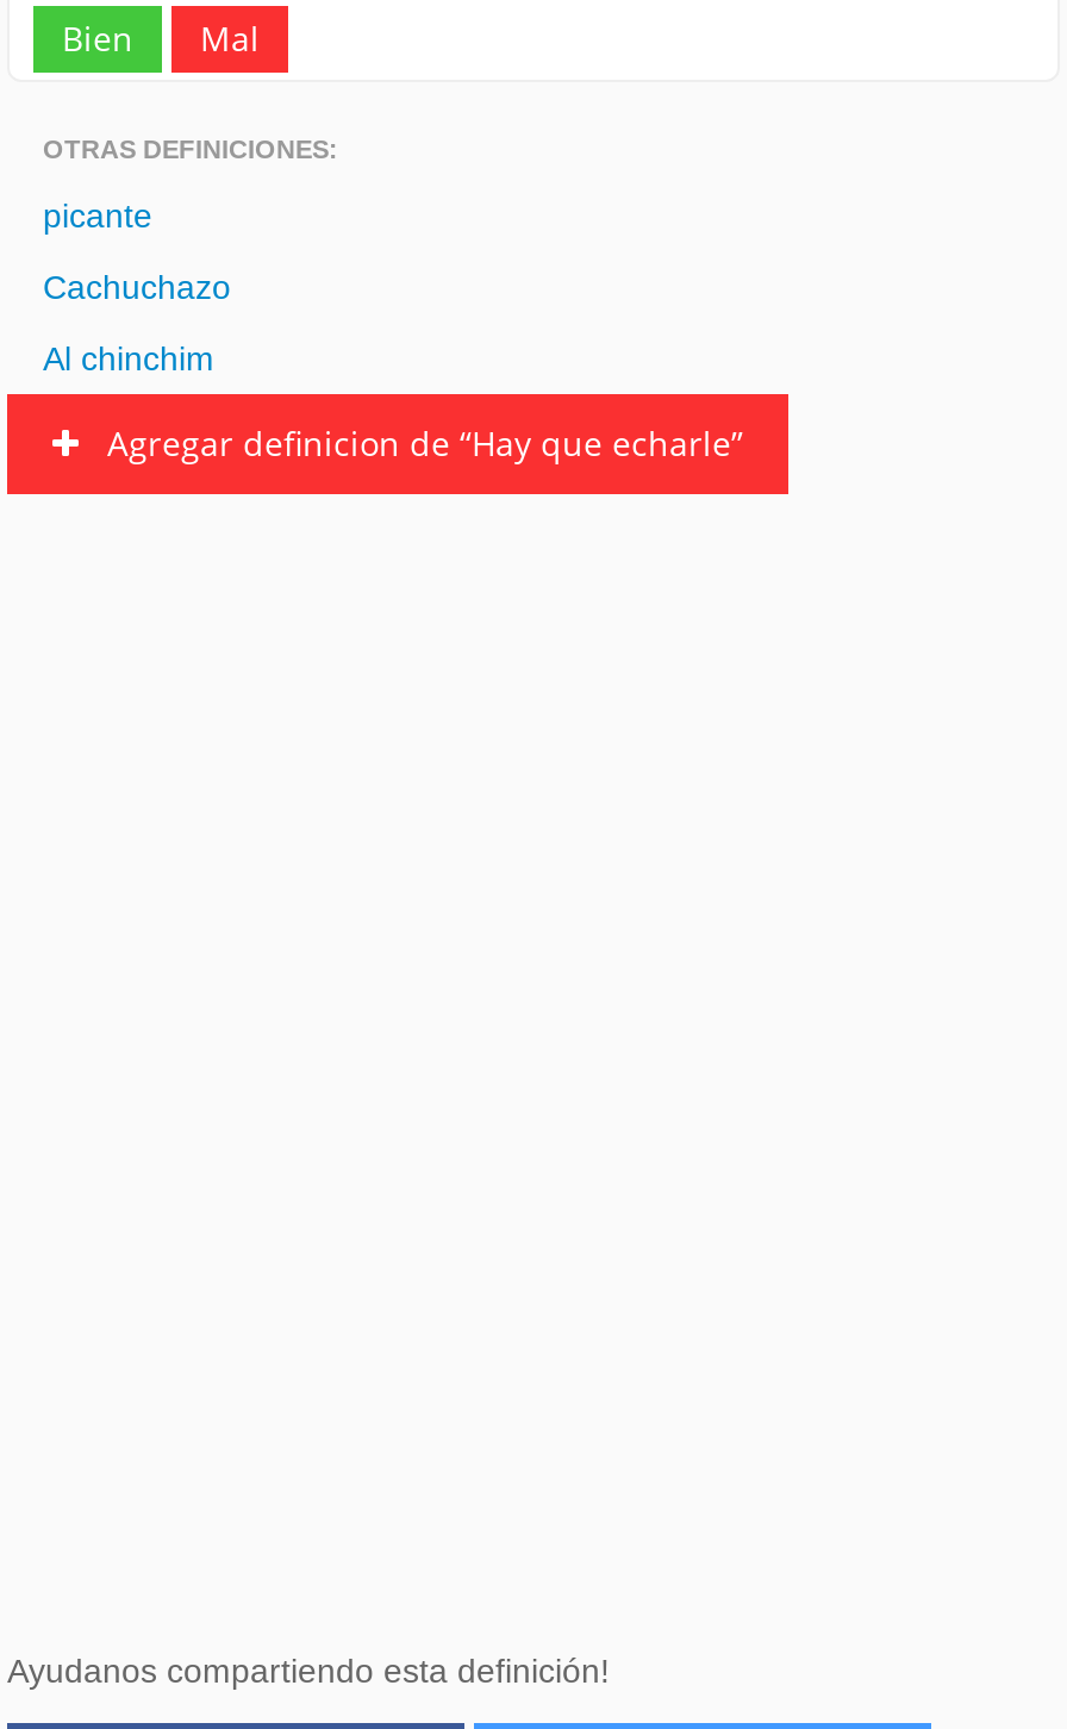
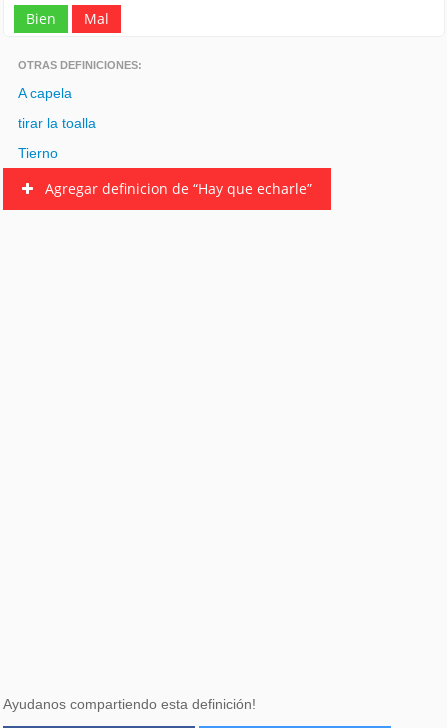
[43,196,152,235] picante -> [18,85,72,101] A capela
[43,268,231,306] Cachuchazo -> [18,115,96,131] tirar la toalla
[43,339,214,377] Al chinchim -> [18,145,58,161] Tierno

